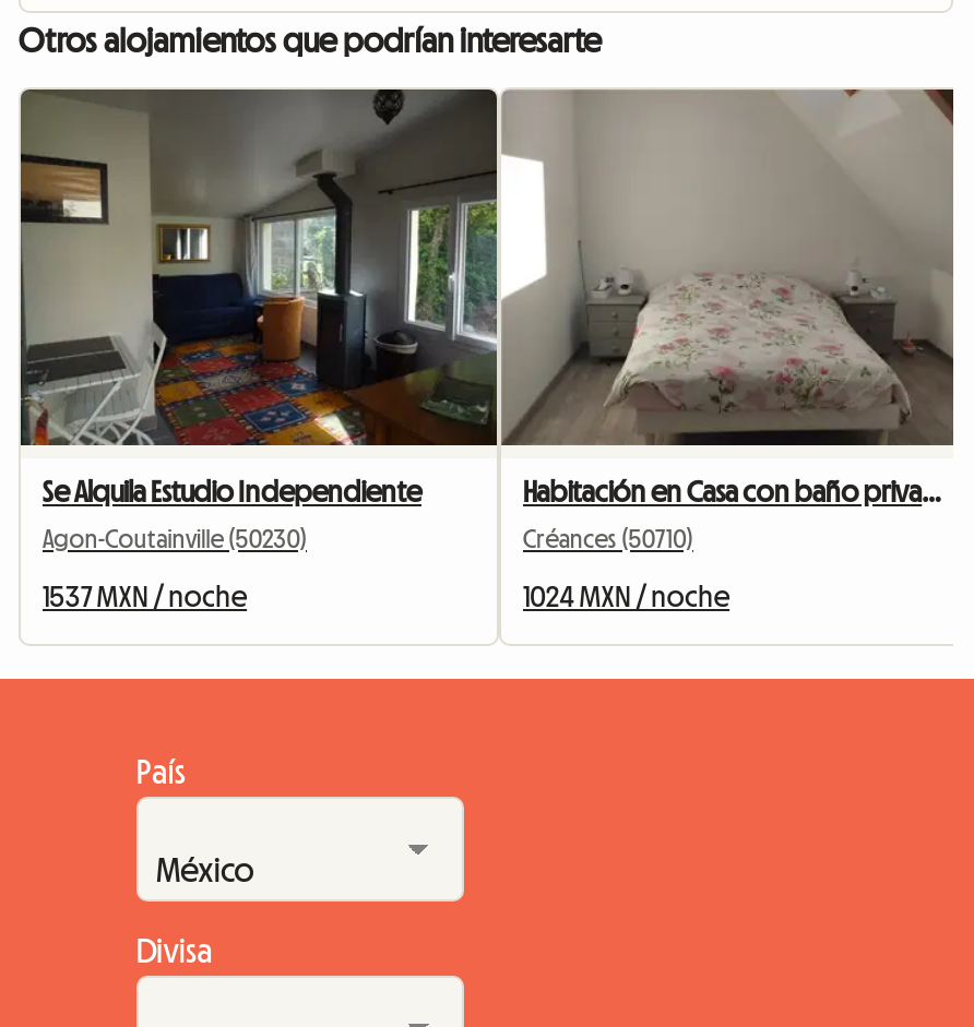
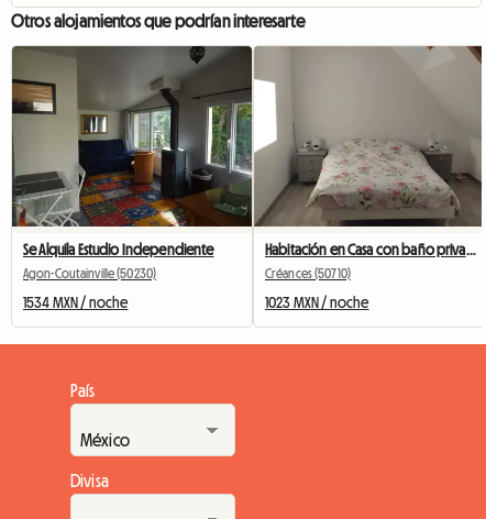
[43,581,247,611] 1537 MXN / noche -> [23,294,128,310] 1534 MXN / noche
[523,581,730,611] 1024 MXN / noche -> [265,294,369,310] 1023 MXN / noche

